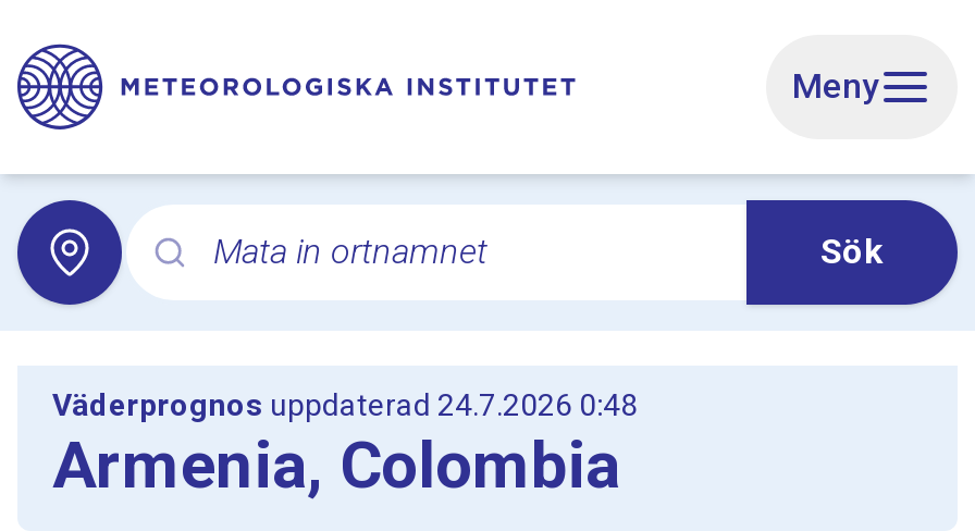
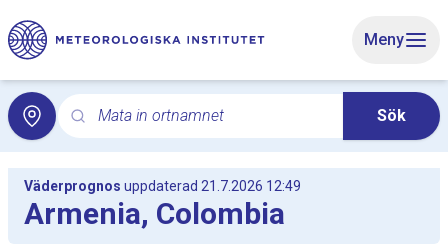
[52,387,638,422] Väderprognos uppdaterad 24.7.2026 0:48 -> [24,178,301,194] Väderprognos uppdaterad 21.7.2026 12:49

